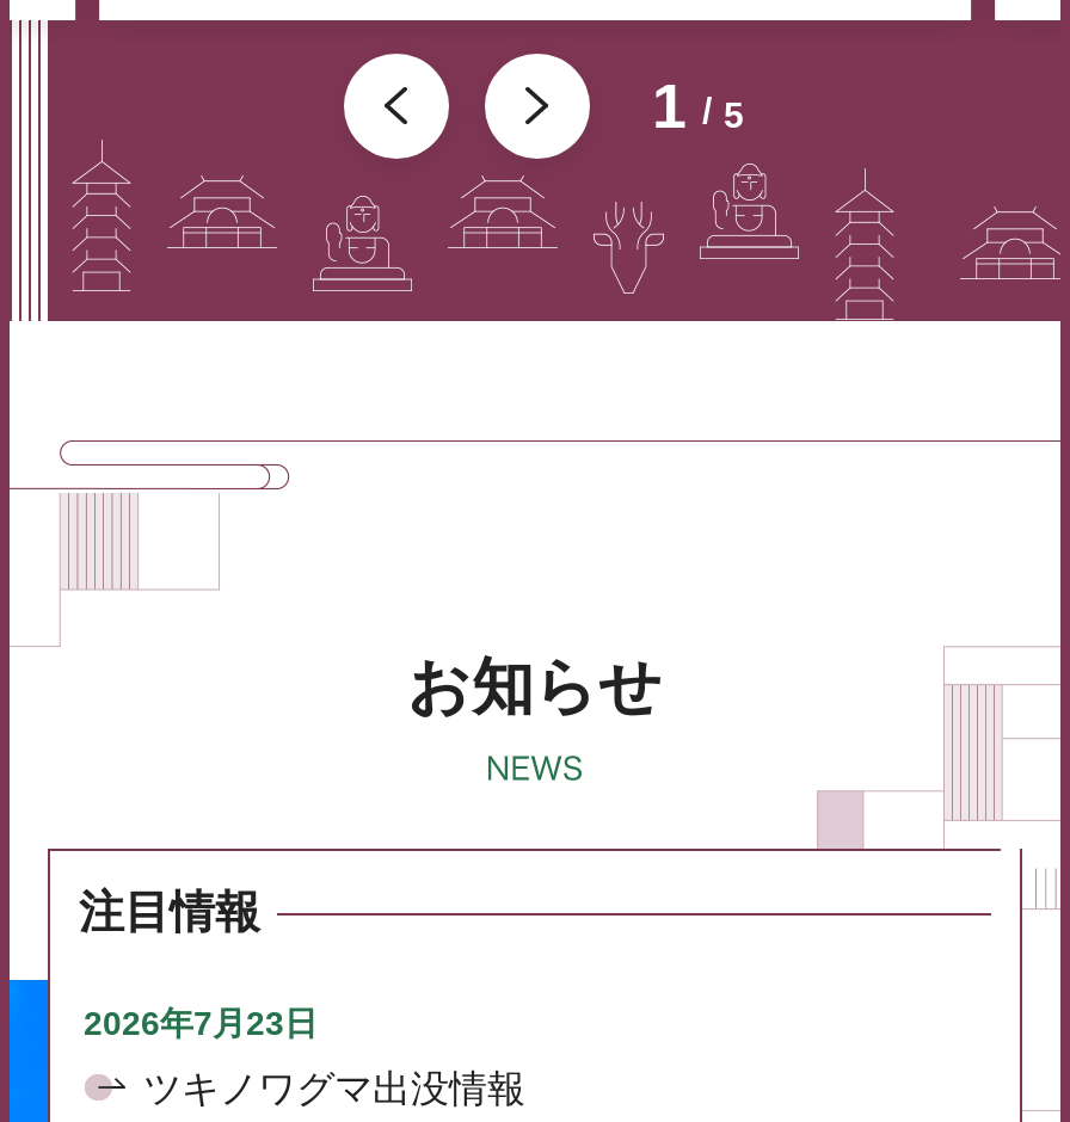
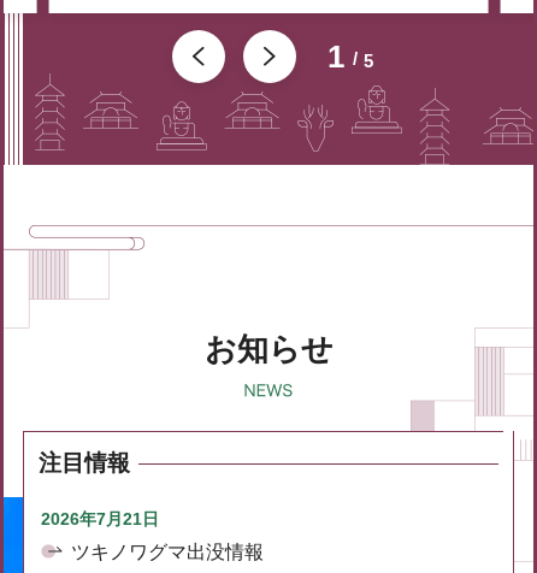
[84,1004,318,1042] 2026年7月23日 -> [41,509,159,529] 2026年7月21日

